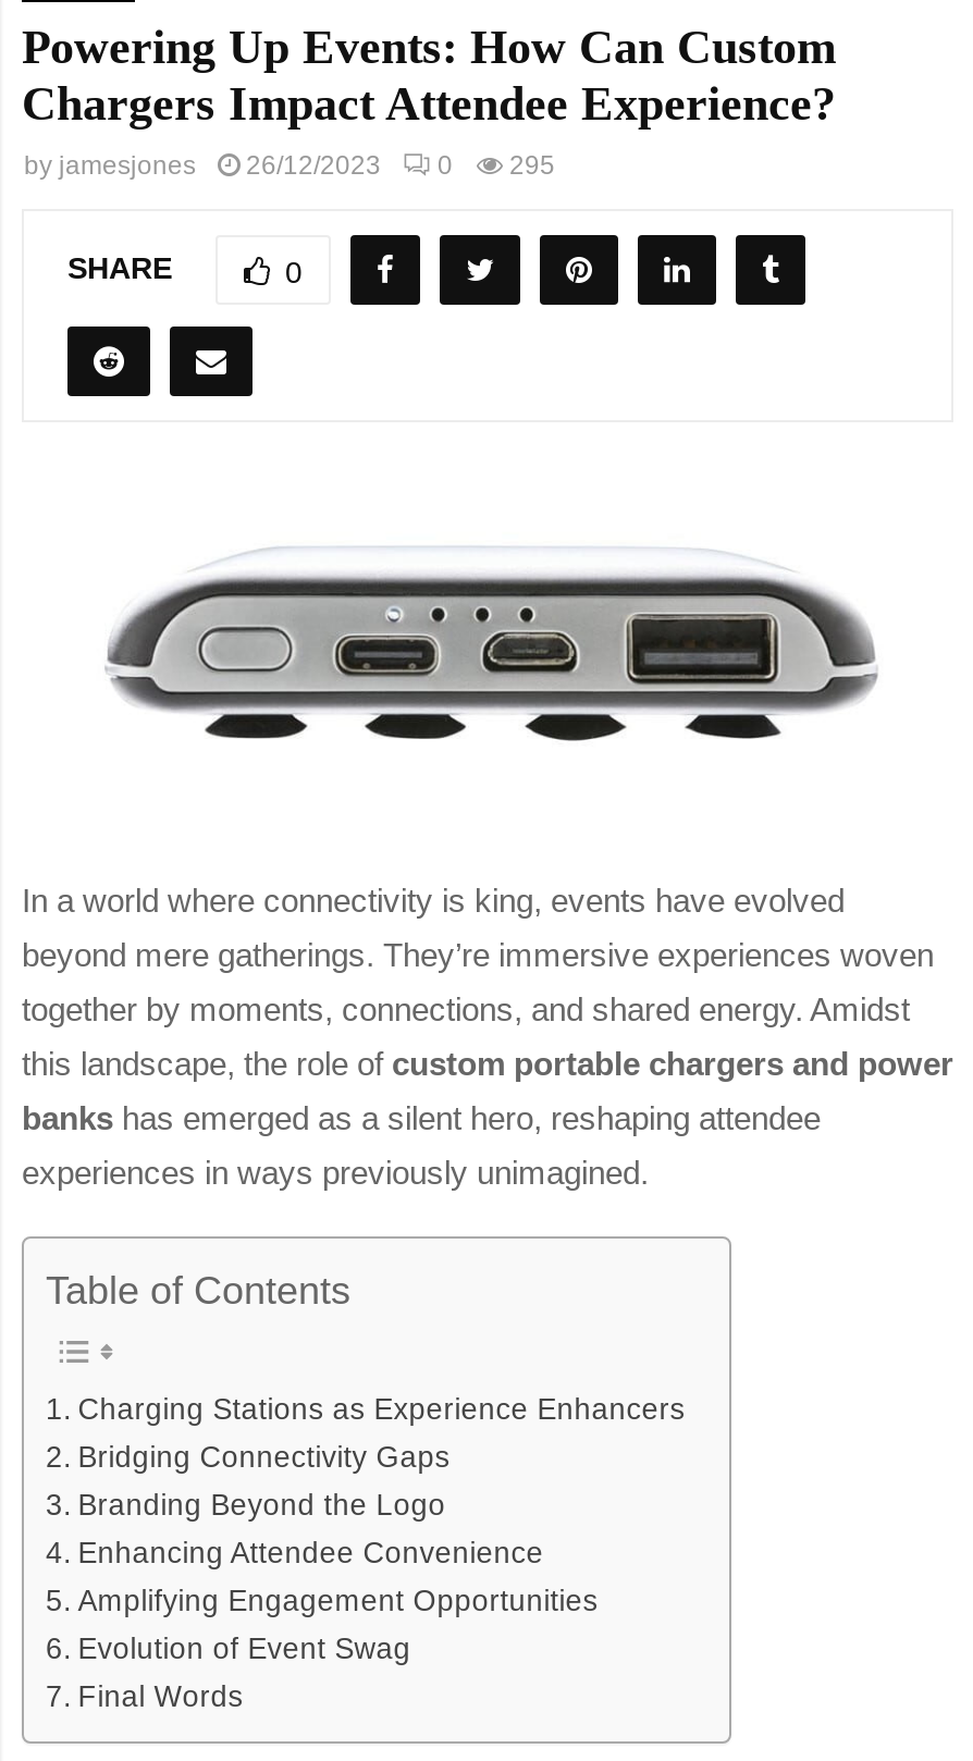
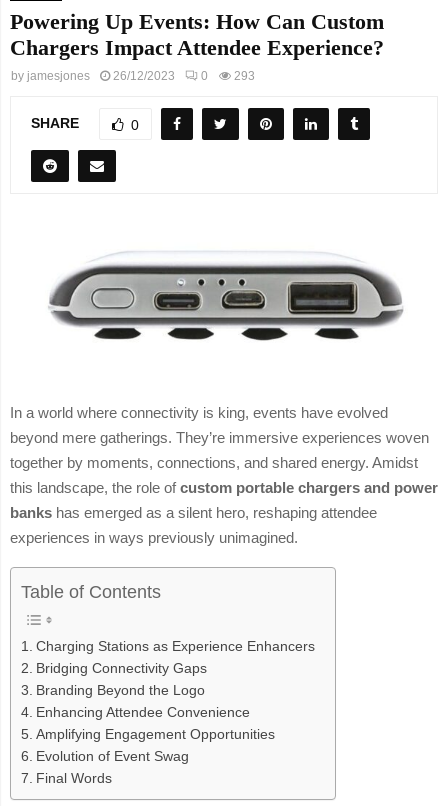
[24,150,555,181] by jamesjones 26/12/2023 0 295 -> [11,69,255,83] by jamesjones 26/12/2023 0 293

